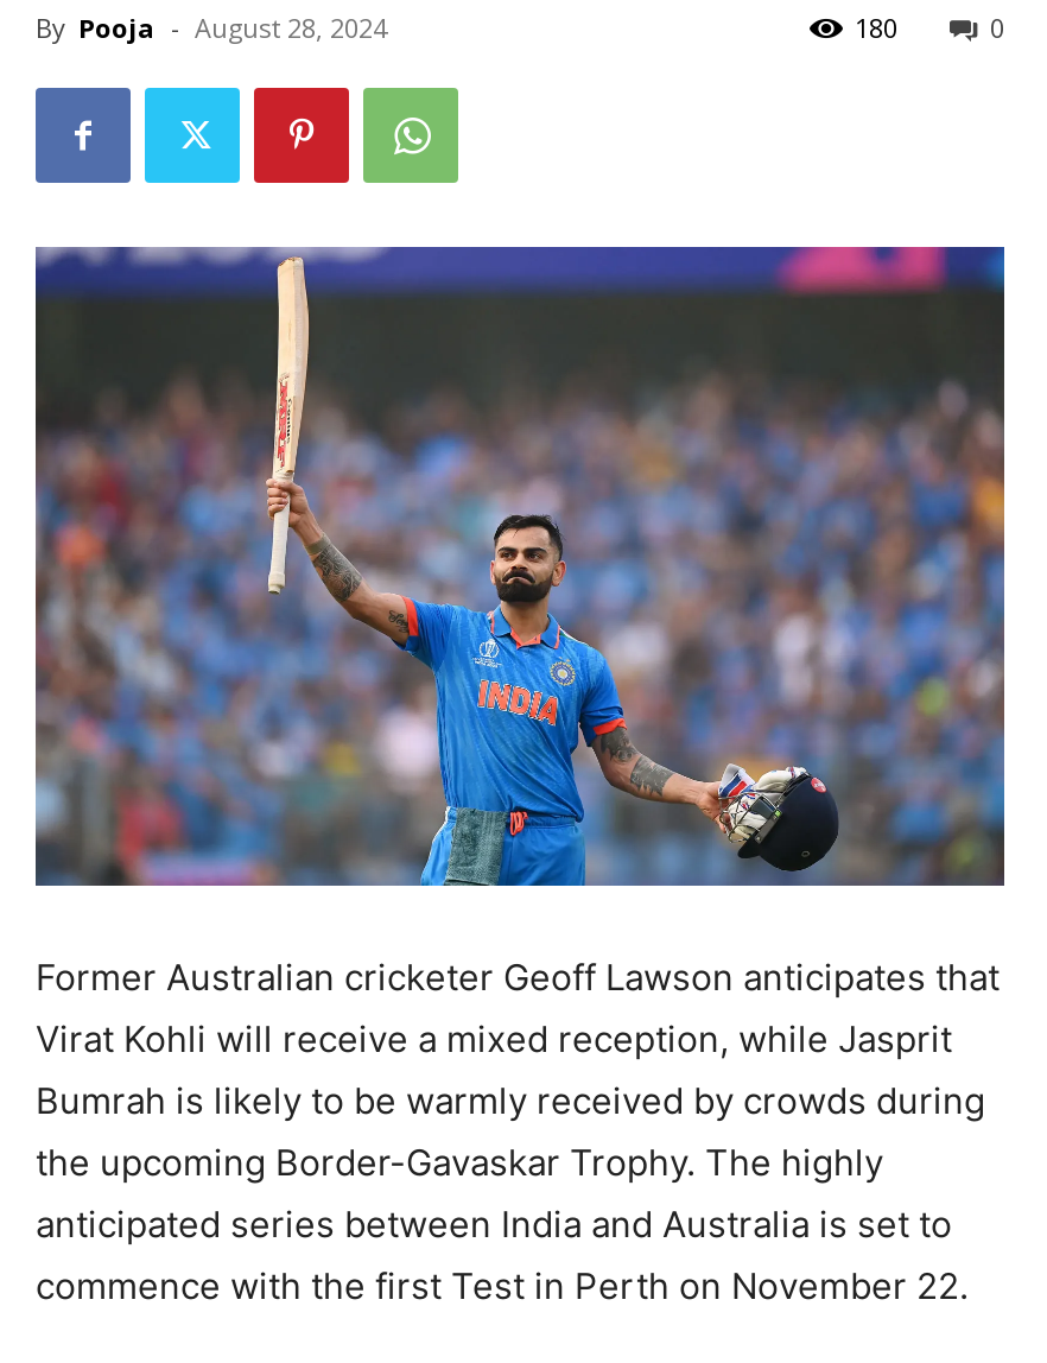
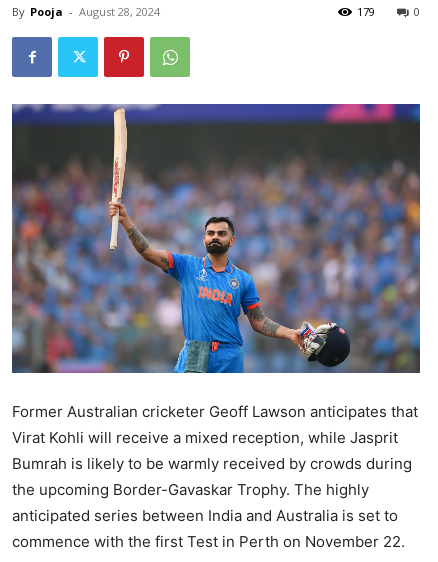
[855,9,897,45] 180 -> [357,4,375,19] 179

